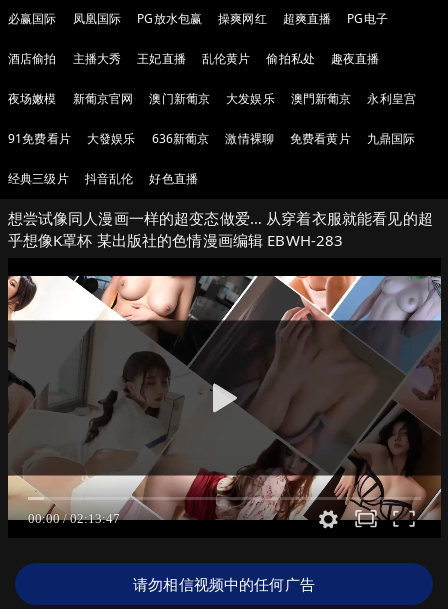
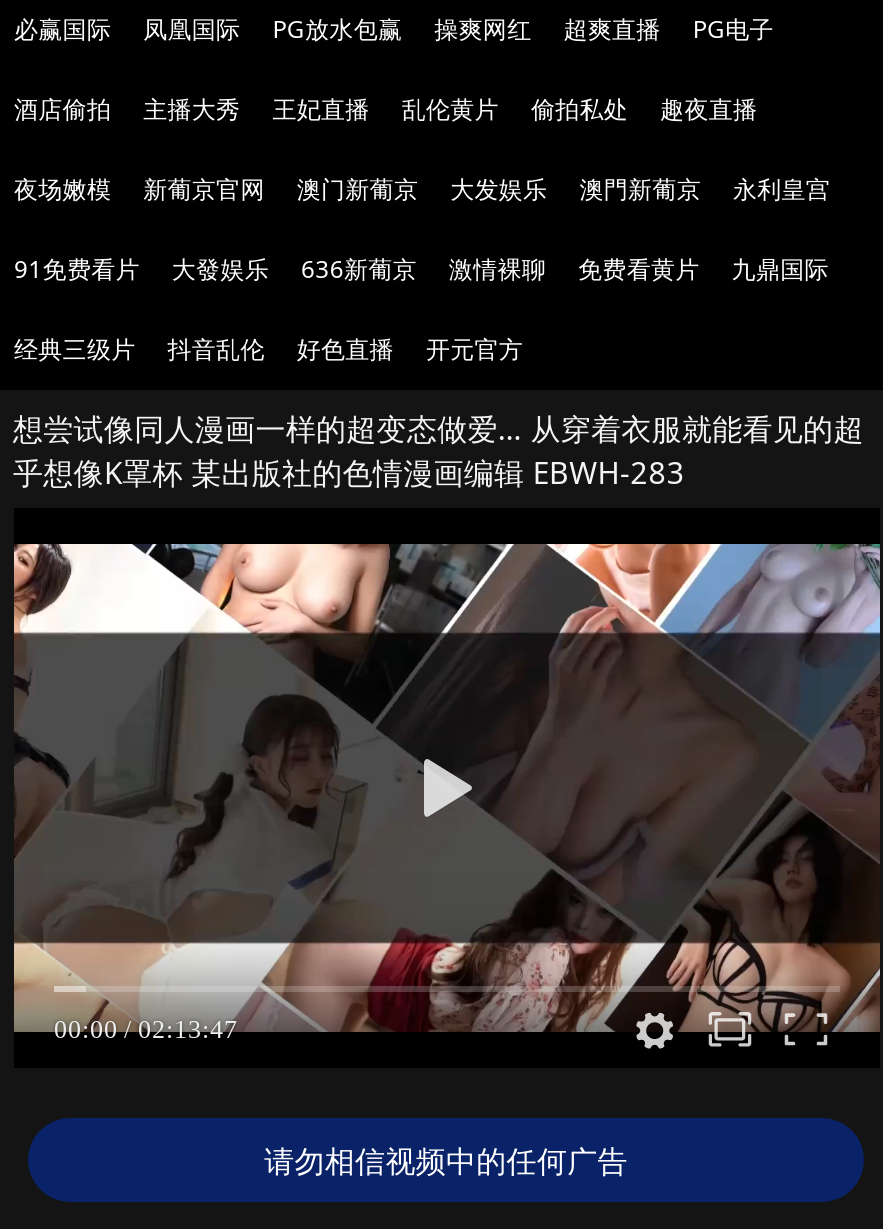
none -> [426,332,523,366] 开元官方

